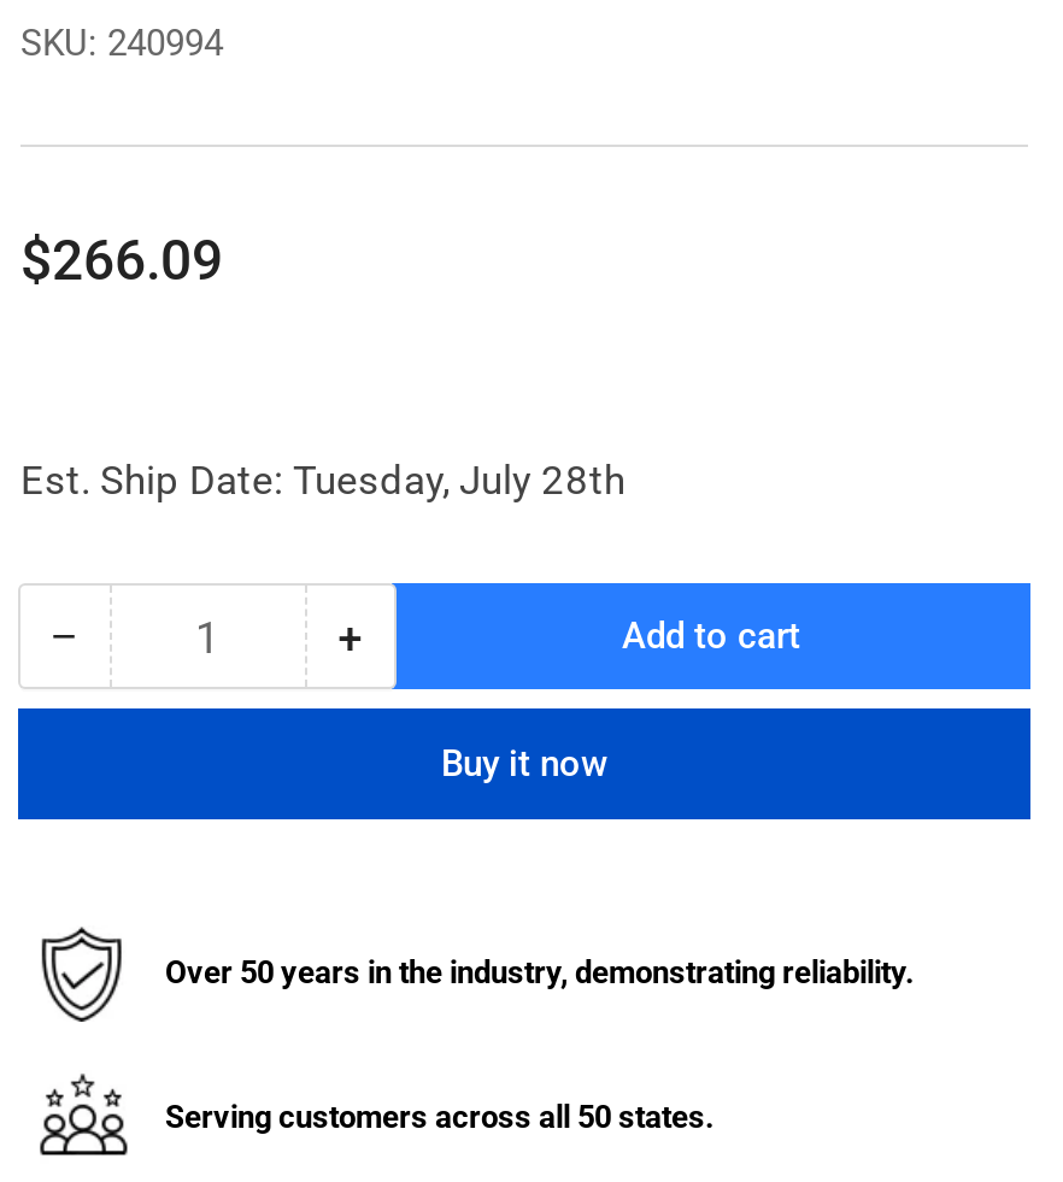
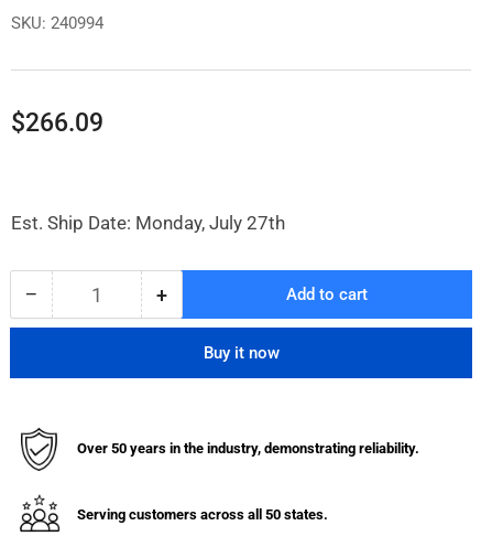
[20,458,626,504] Est. Ship Date: Tuesday, July 28th -> [11,213,285,234] Est. Ship Date: Monday, July 27th

